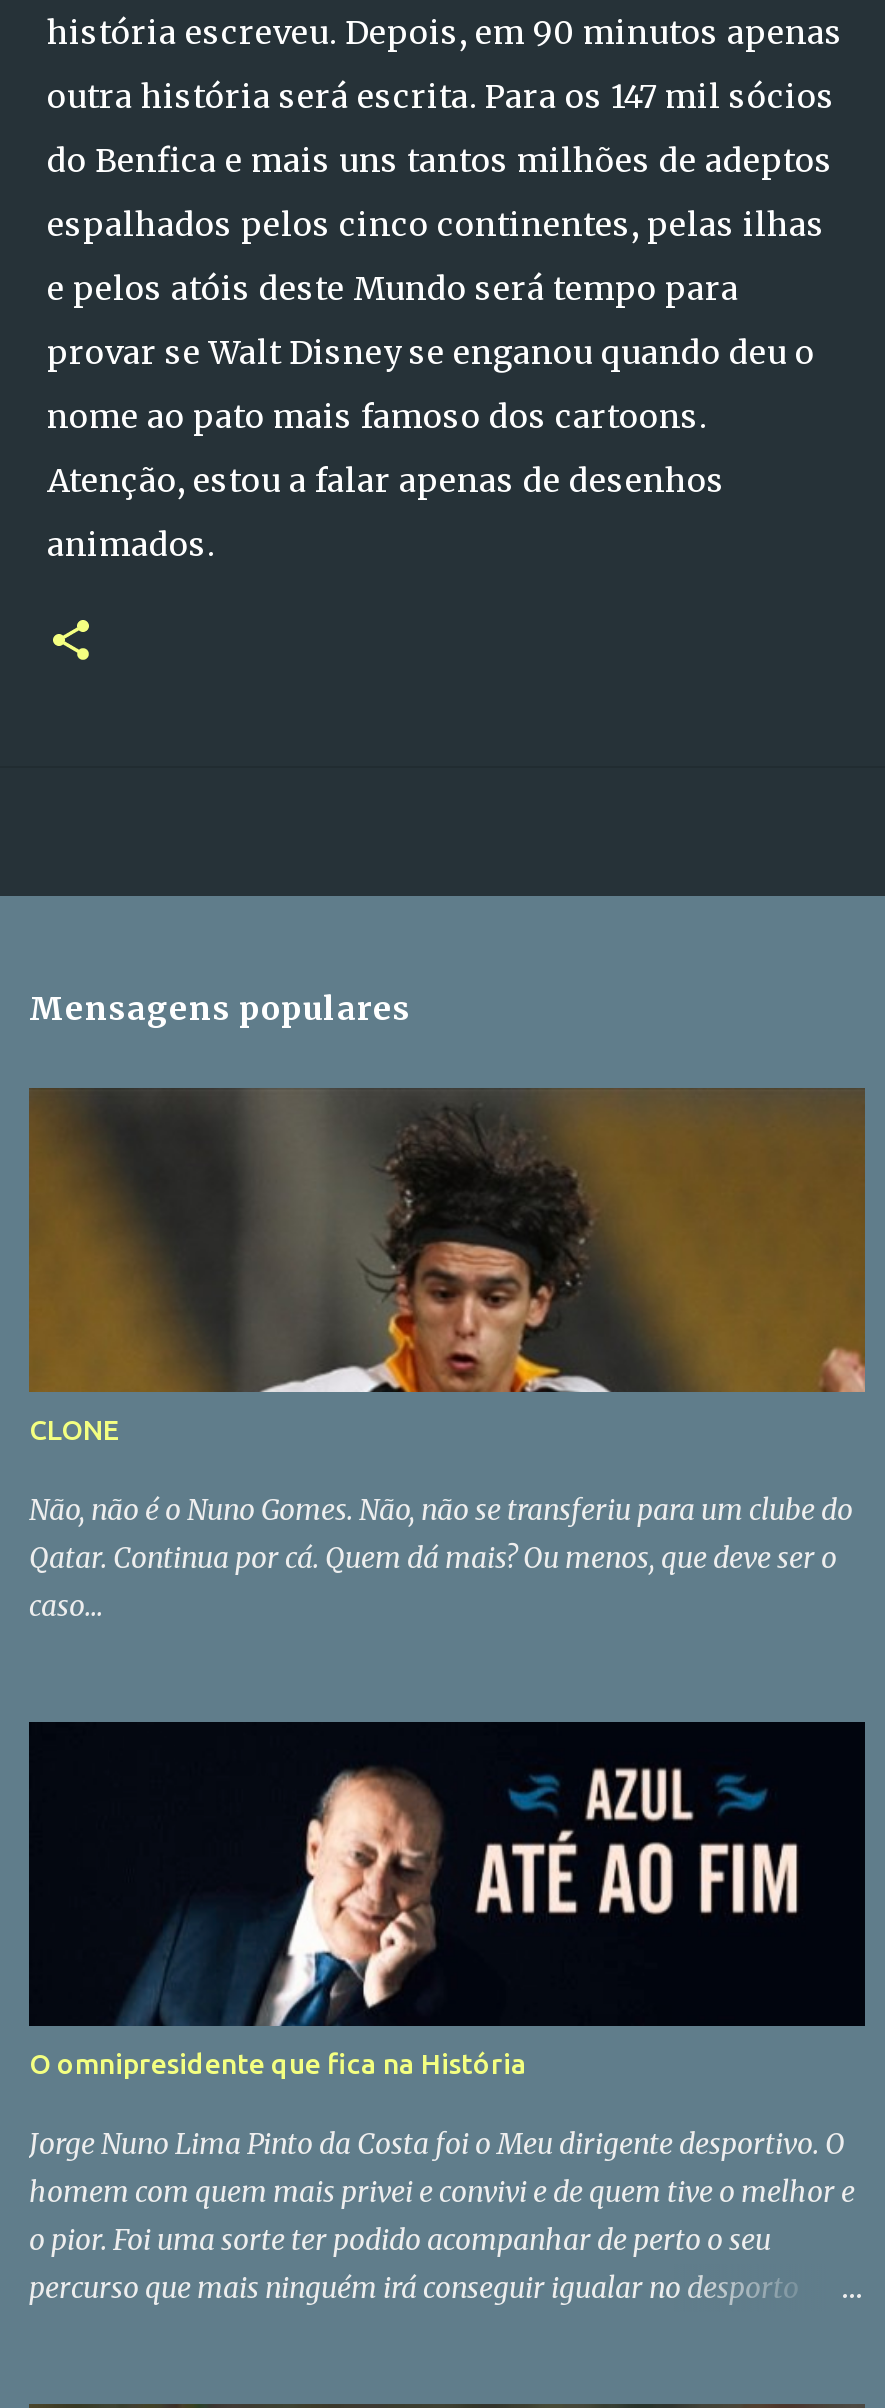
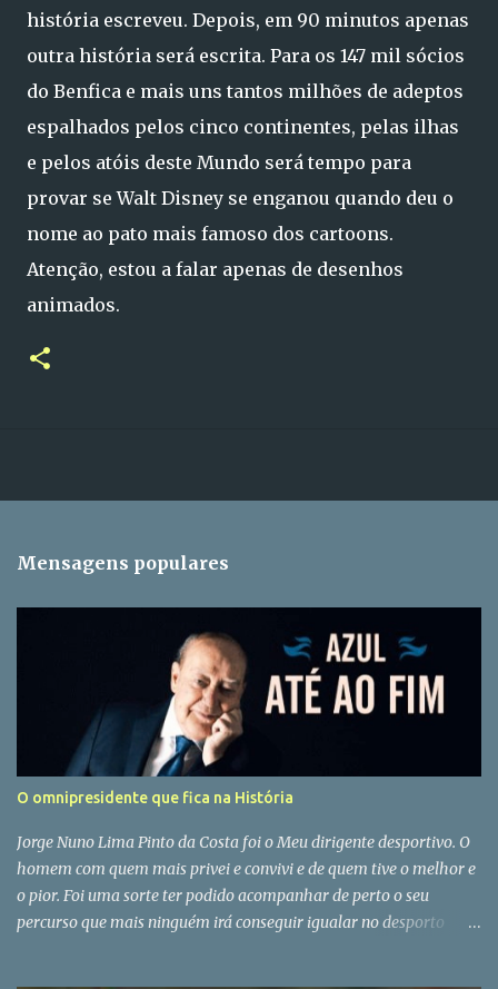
[27,1088,867,1624] [image] | CLONE | Não, não é o Nuno Gomes. Não, não se transferiu para um clube do | Qatar. Continua por cá. Quem dá mais? Ou menos, que deve ser o | caso... -> none

